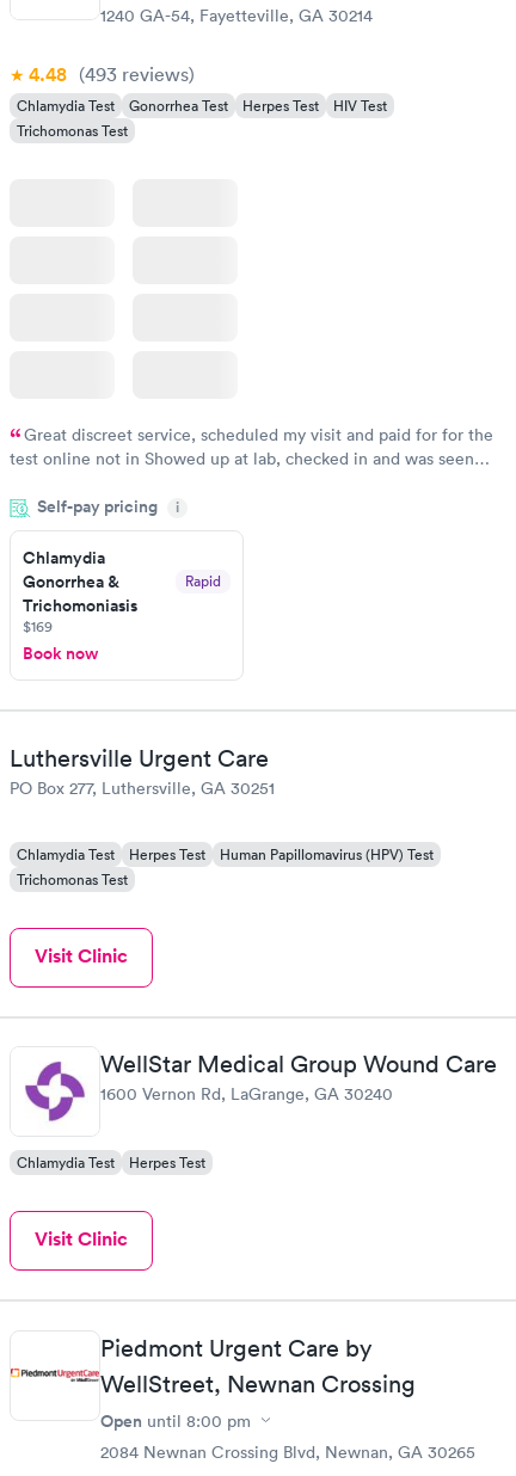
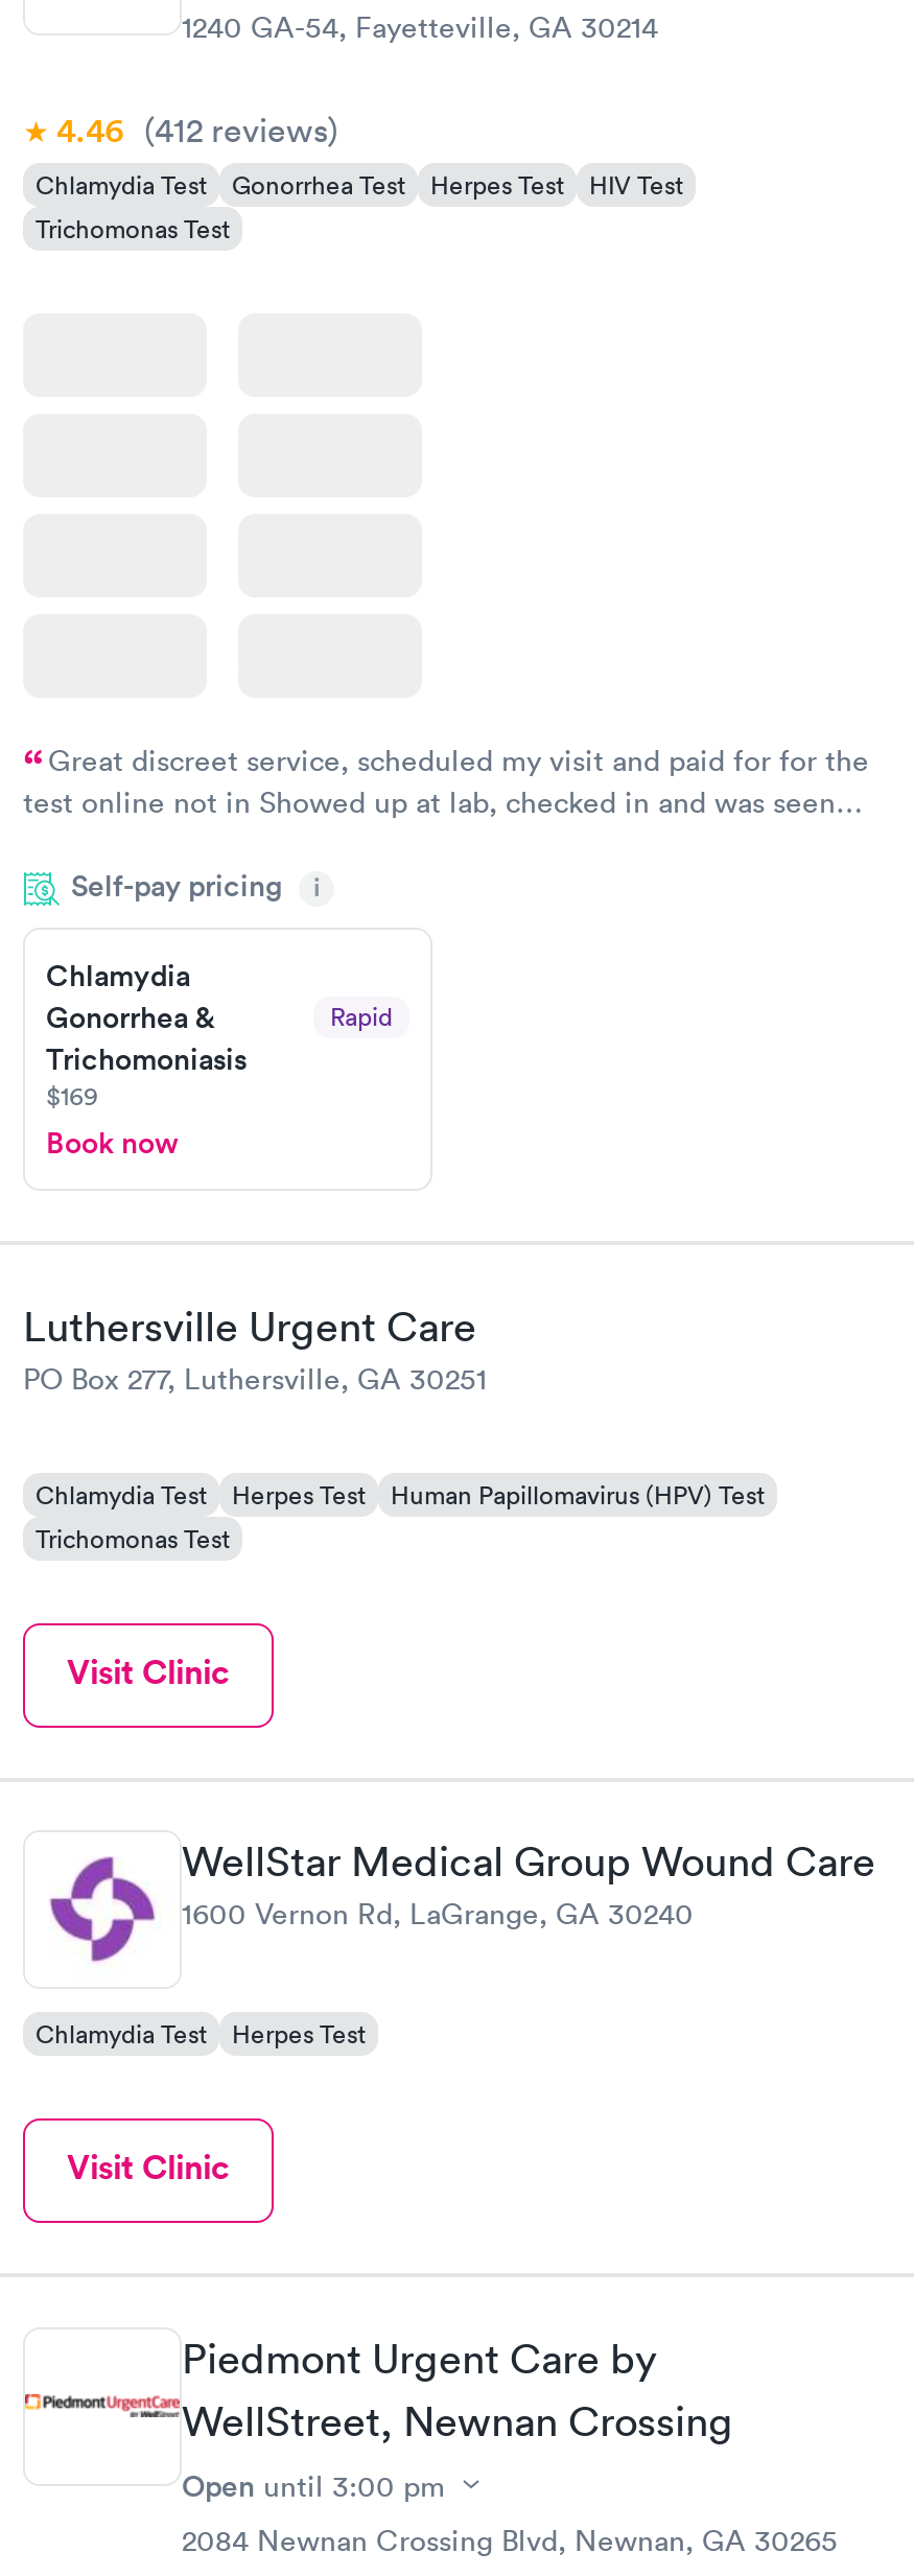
[29,62,195,87] 4.48 (493 reviews) -> [56,109,338,153] 4.46 (412 reviews)
[100,1409,251,1432] Open until 8:00 pm -> [182,2464,445,2506] Open until 3:00 pm

